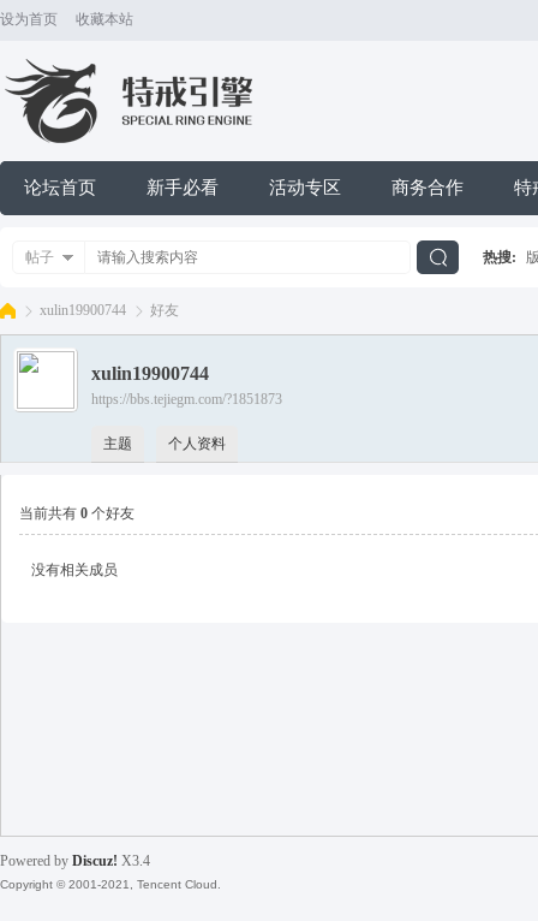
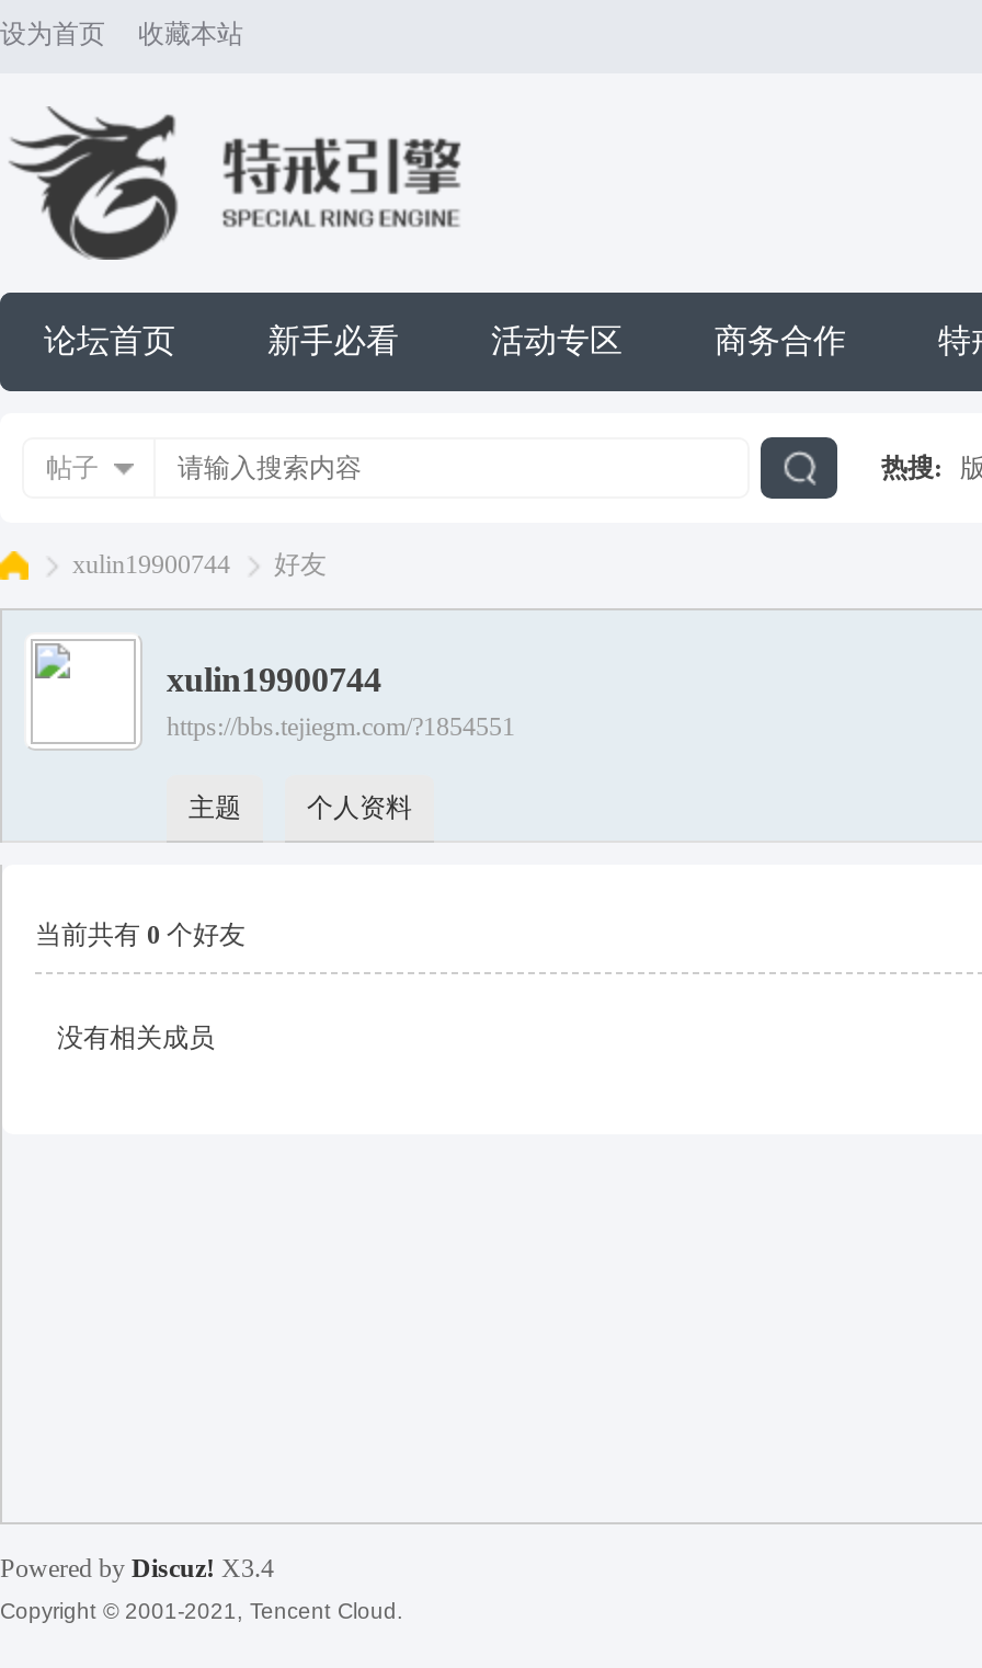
[91,391,282,408] https://bbs.tejiegm.com/?1851873 -> [167,711,515,742] https://bbs.tejiegm.com/?1854551

